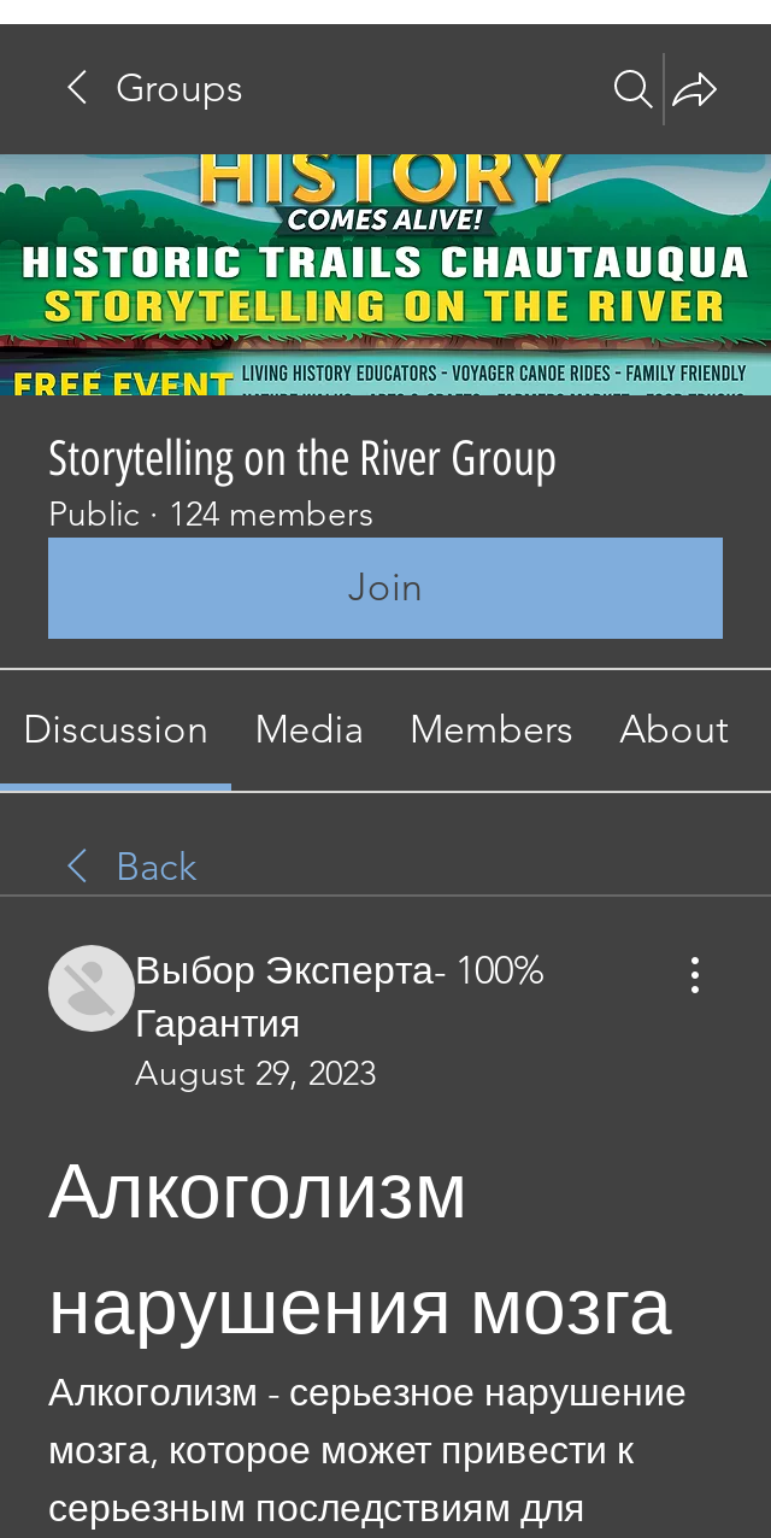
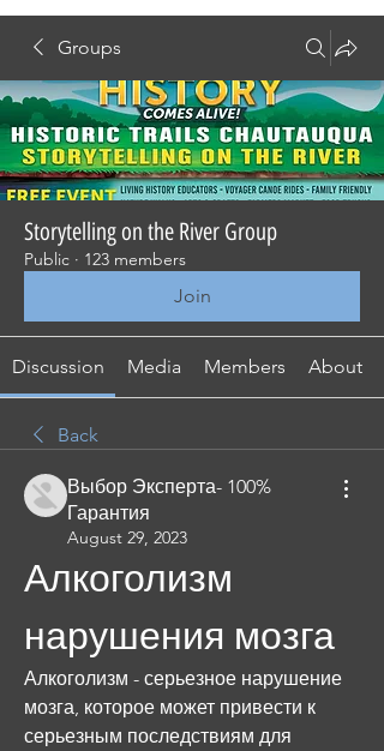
[48,492,373,535] Public · 124 members -> [24,248,186,270] Public · 123 members

